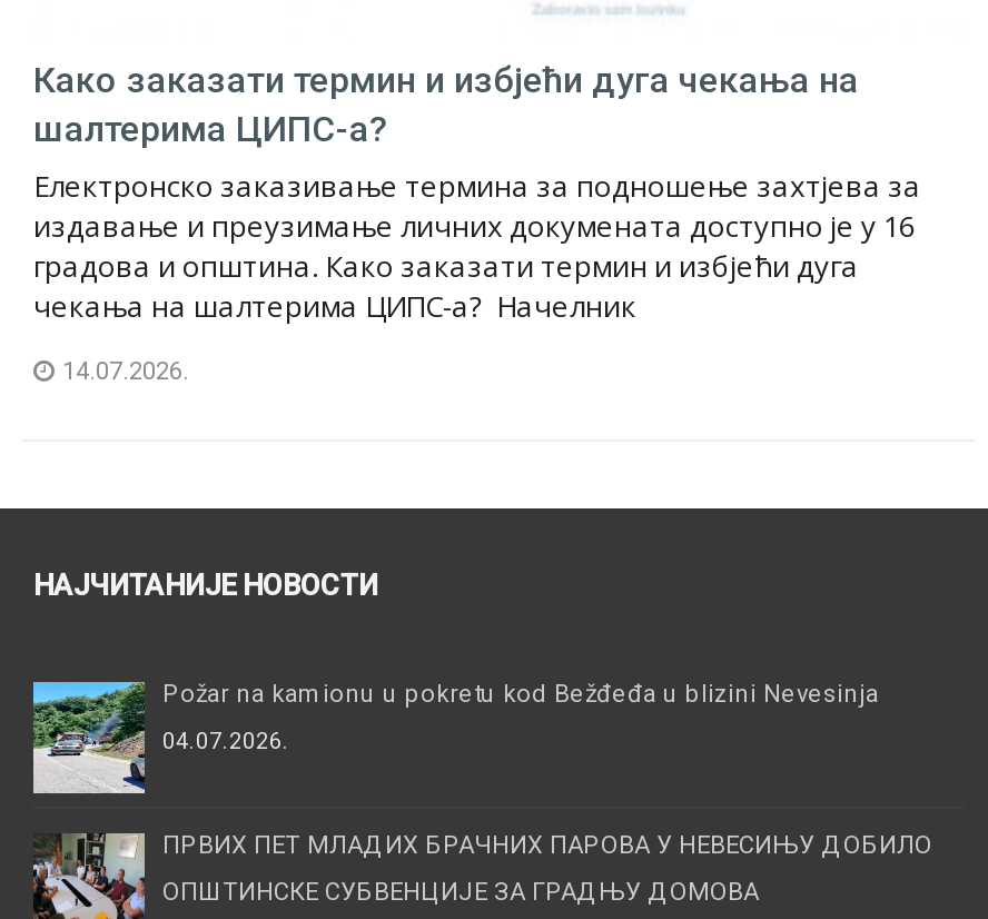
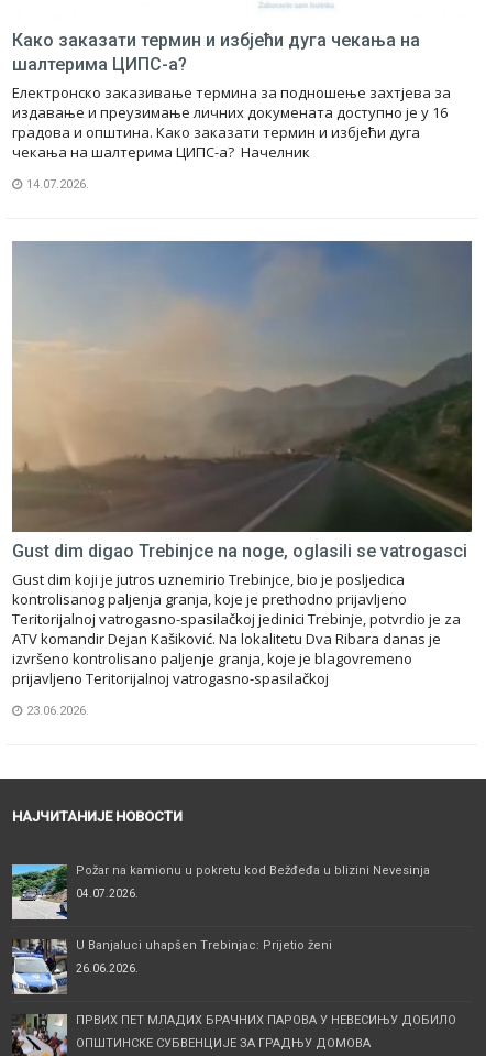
none -> [11,240,473,718] [image] | Gust dim digao Trebinjce na noge, oglasili se vatrogasci | Gust dim koji je jutros uznemirio Trebinjce, bio je posljedica | kontrolisanog paljenja granja, koje je prethodno prijavljeno | Teritorijalnoj vatrogasno-spasilačkoj jedinici Trebinje, potvrdio je za | ATV komandir Dejan Kašiković. Na lokalitetu Dva Ribara danas je | izvršeno kontrolisano paljenje granja, koje je blagovremeno | prijavljeno Teritorijalnoj vatrogasno-spasilačkoj | 23.06.2026.
none -> [11,938,332,993] [image] | U Banjaluci uhapšen Trebinjac: Prijetio ženi | 26.06.2026.

